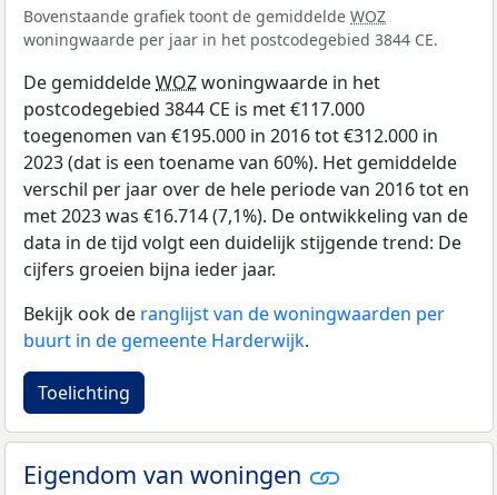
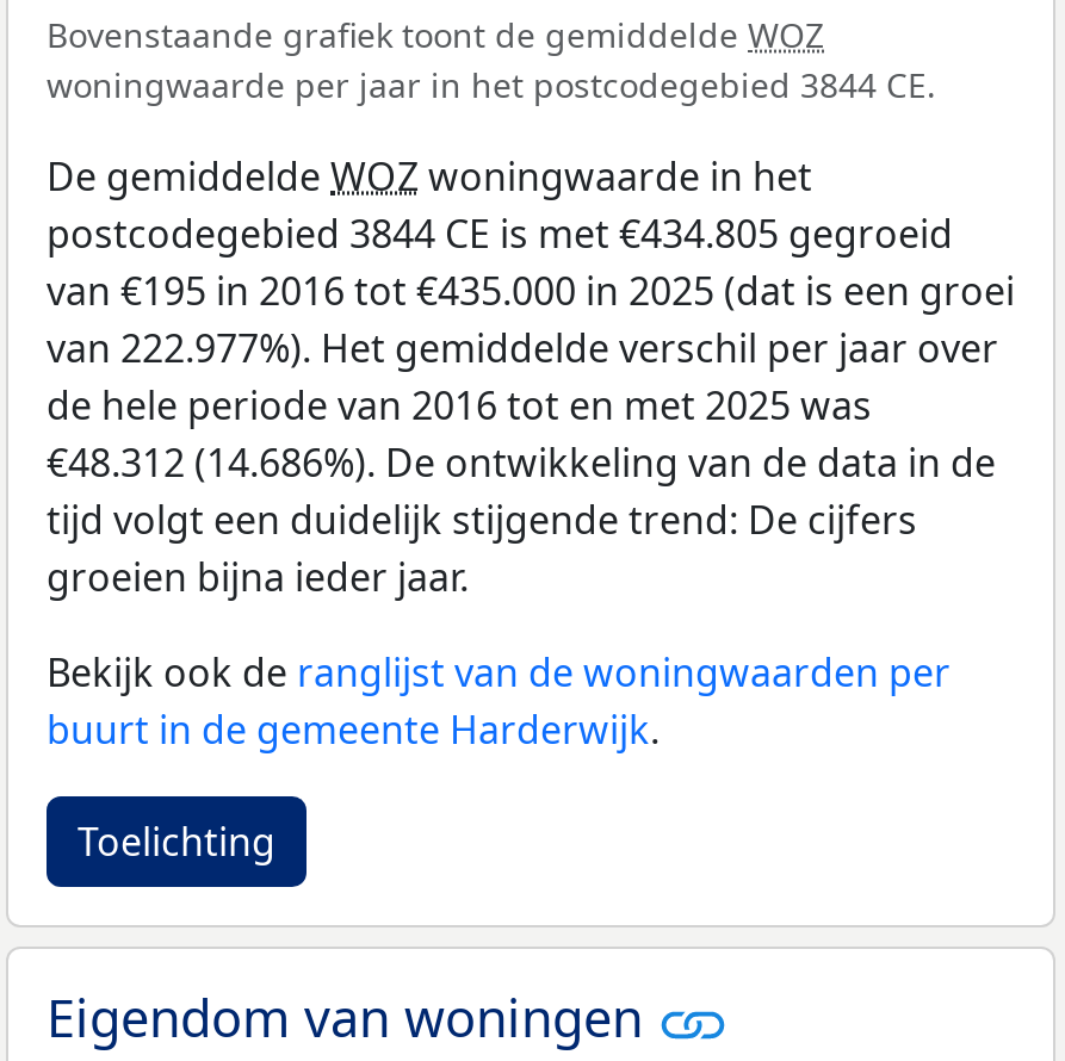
[23,96,469,281] postcodegebied 3844 CE is met €117.000 | toegenomen van €195.000 in 2016 tot €312.000 in | 2023 (dat is een toename van 60%). Het gemiddelde | verschil per jaar over de hele periode van 2016 tot en | met 2023 was €16.714 (7,1%). De ontwikkeling van de | data in de tijd volgt een duidelijk stijgende trend: De | cijfers groeien bijna ieder jaar. -> [47,207,1015,603] postcodegebied 3844 CE is met €434.805 gegroeid | van €195 in 2016 tot €435.000 in 2025 (dat is een groei | van 222.977%). Het gemiddelde verschil per jaar over | de hele periode van 2016 tot en met 2025 was | €48.312 (14.686%). De ontwikkeling van de data in de | tijd volgt een duidelijk stijgende trend: De cijfers | groeien bijna ieder jaar.

